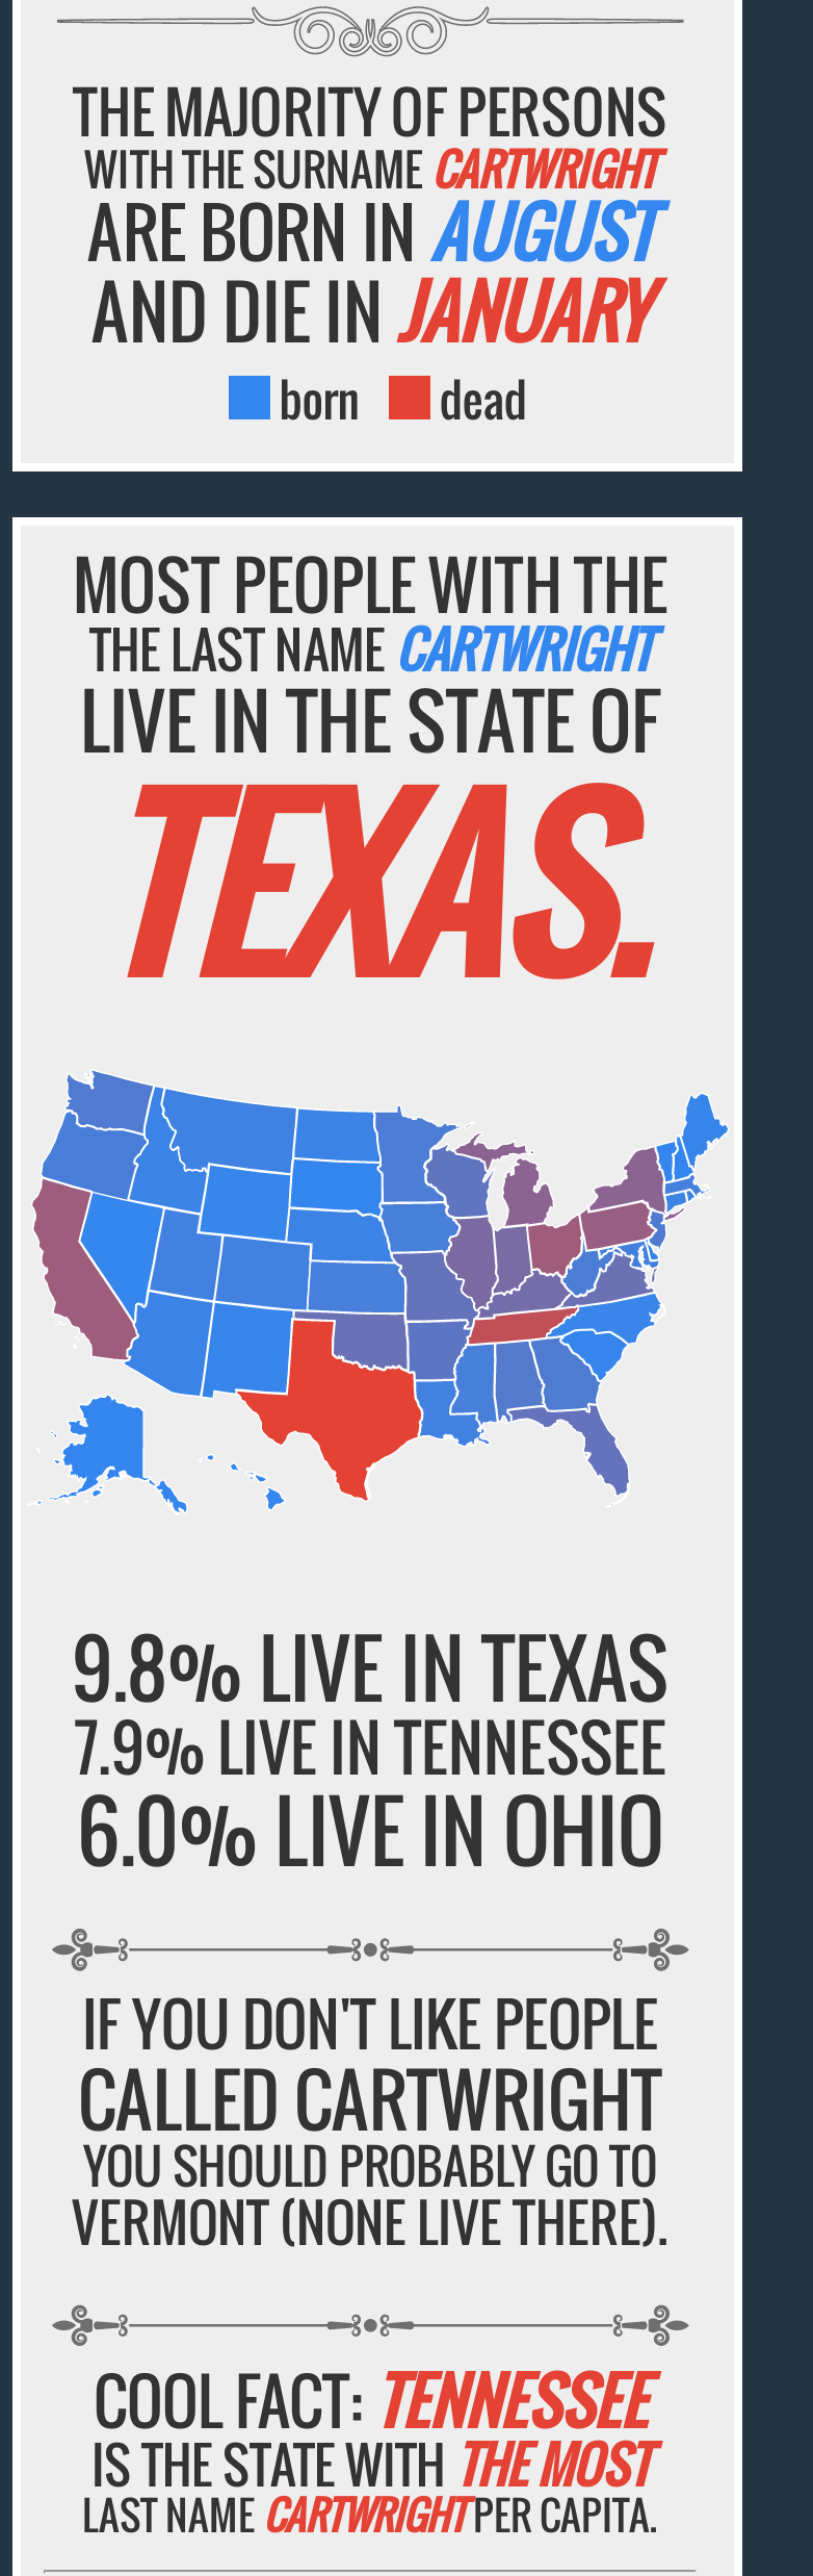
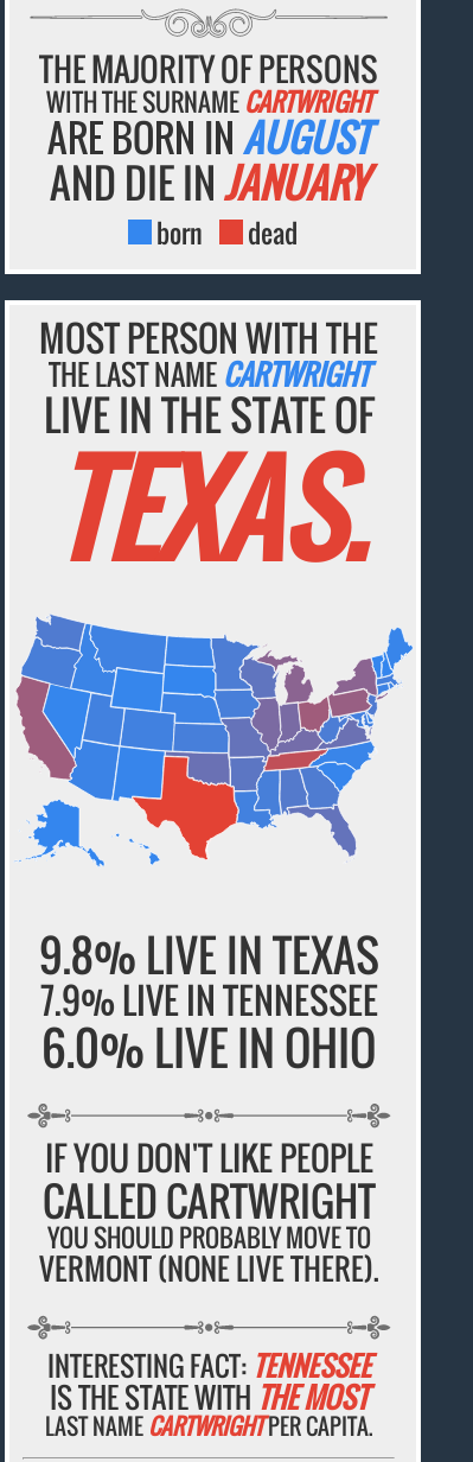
[73,536,667,632] MOST PEOPLE WITH THE -> [39,311,378,364] MOST PERSON WITH THE
[83,2130,657,2200] YOU SHOULD PROBABLY GO TO -> [47,1218,370,1255] YOU SHOULD PROBABLY MOVE TO
[94,2353,647,2446] COOL FACT: TENNESSEE -> [47,1345,370,1386] INTERESTING FACT: TENNESSEE

